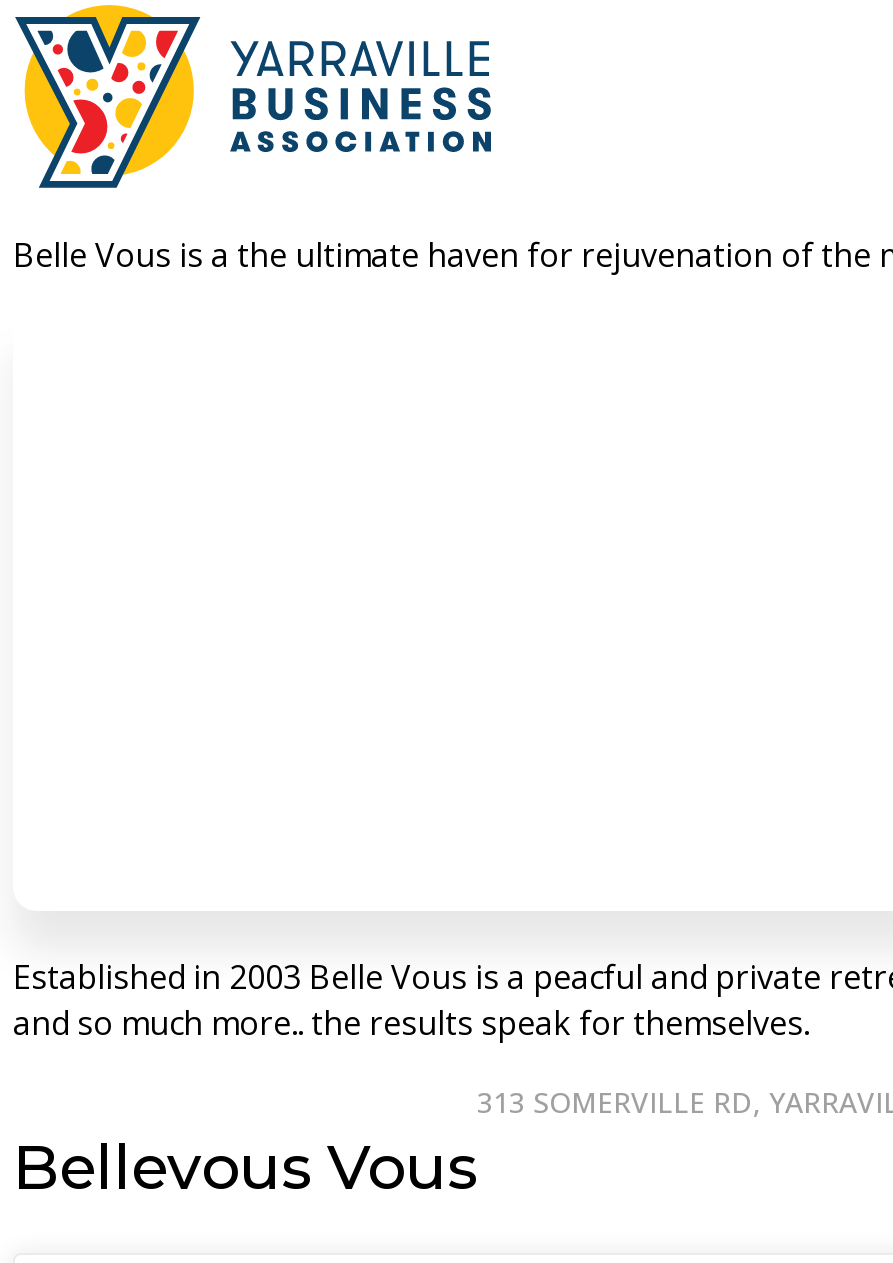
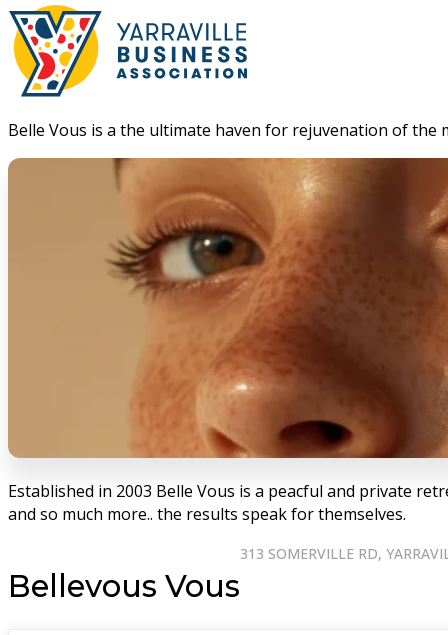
none -> [7,157,445,459] [image]

